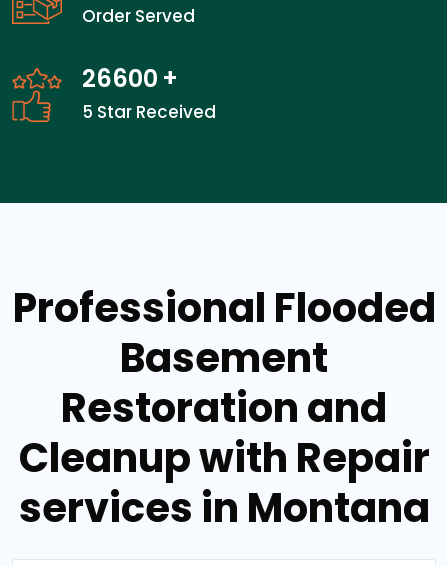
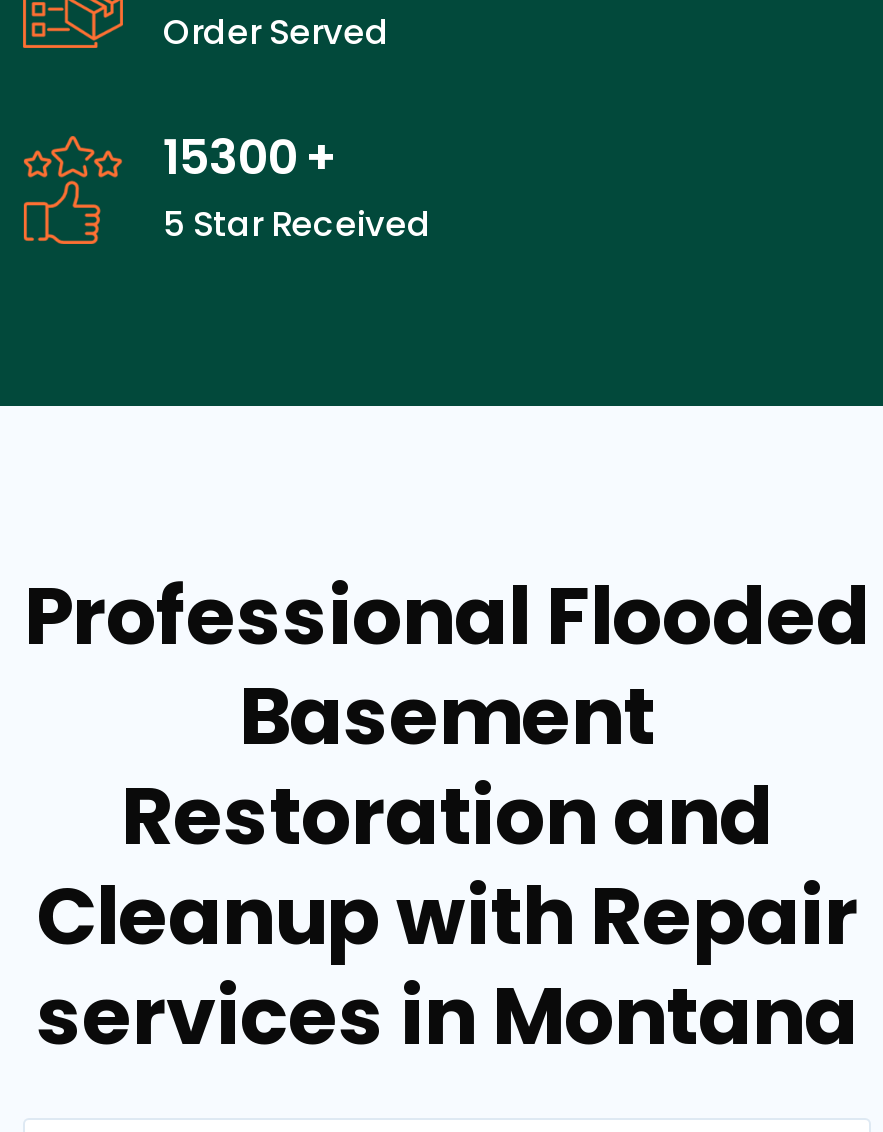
[82,62,178,95] 26600 + -> [163,124,337,190] 15300 +

